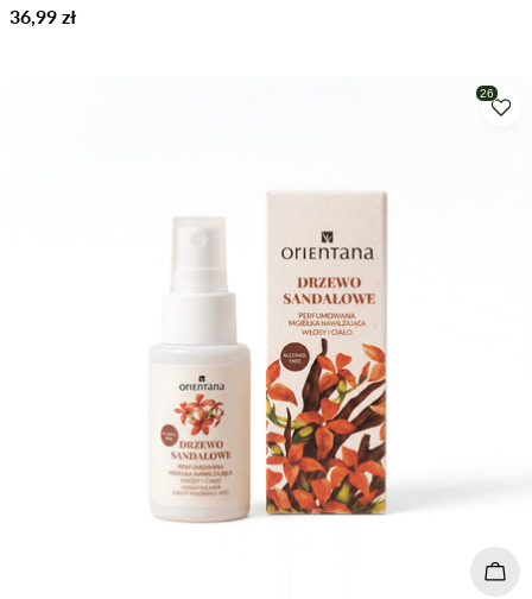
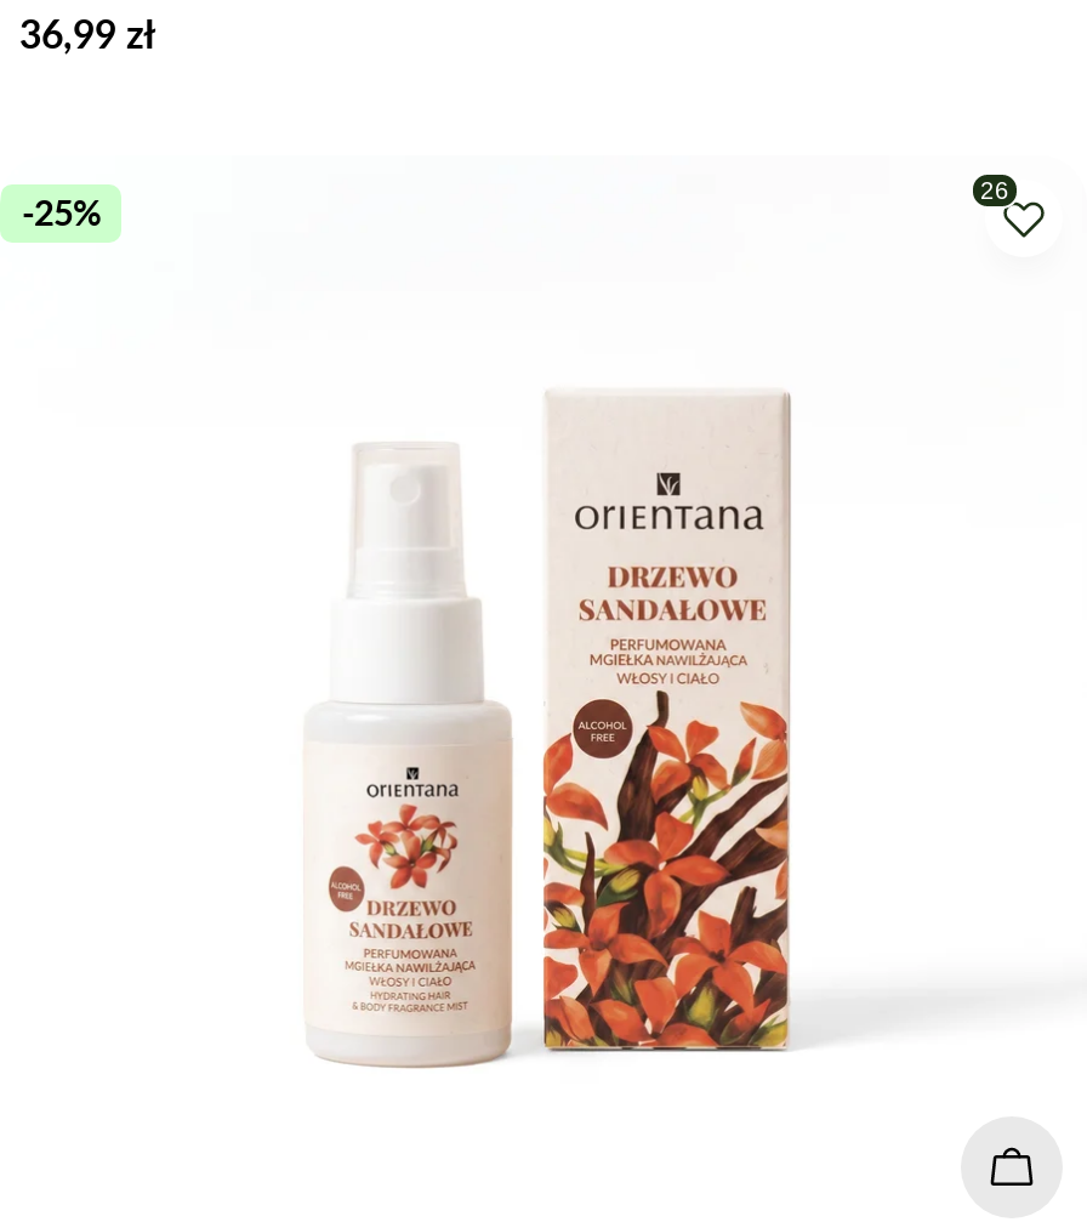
none -> [22,192,99,233] -25%

